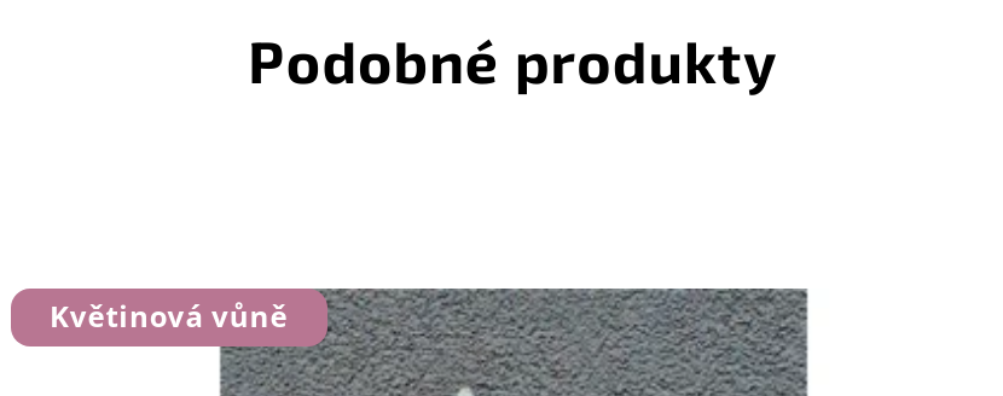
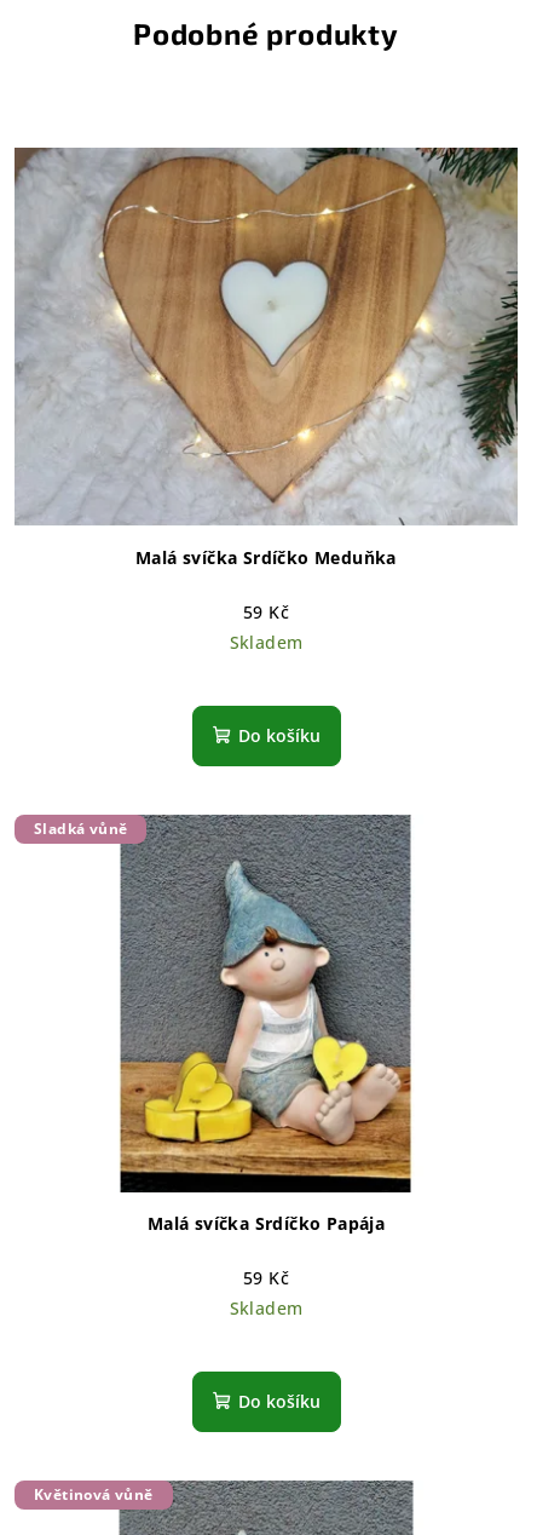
none -> [13,146,519,653] [image] | Malá svíčka Srdíčko Meduňka | 59 Kč | Skladem
none -> [34,814,412,1194] [image] | Sladká vůně
none -> [147,1212,385,1320] Malá svíčka Srdíčko Papája | 59 Kč | Skladem
none -> [238,724,320,747] Do košíku
none -> [238,1390,320,1413] Do košíku

